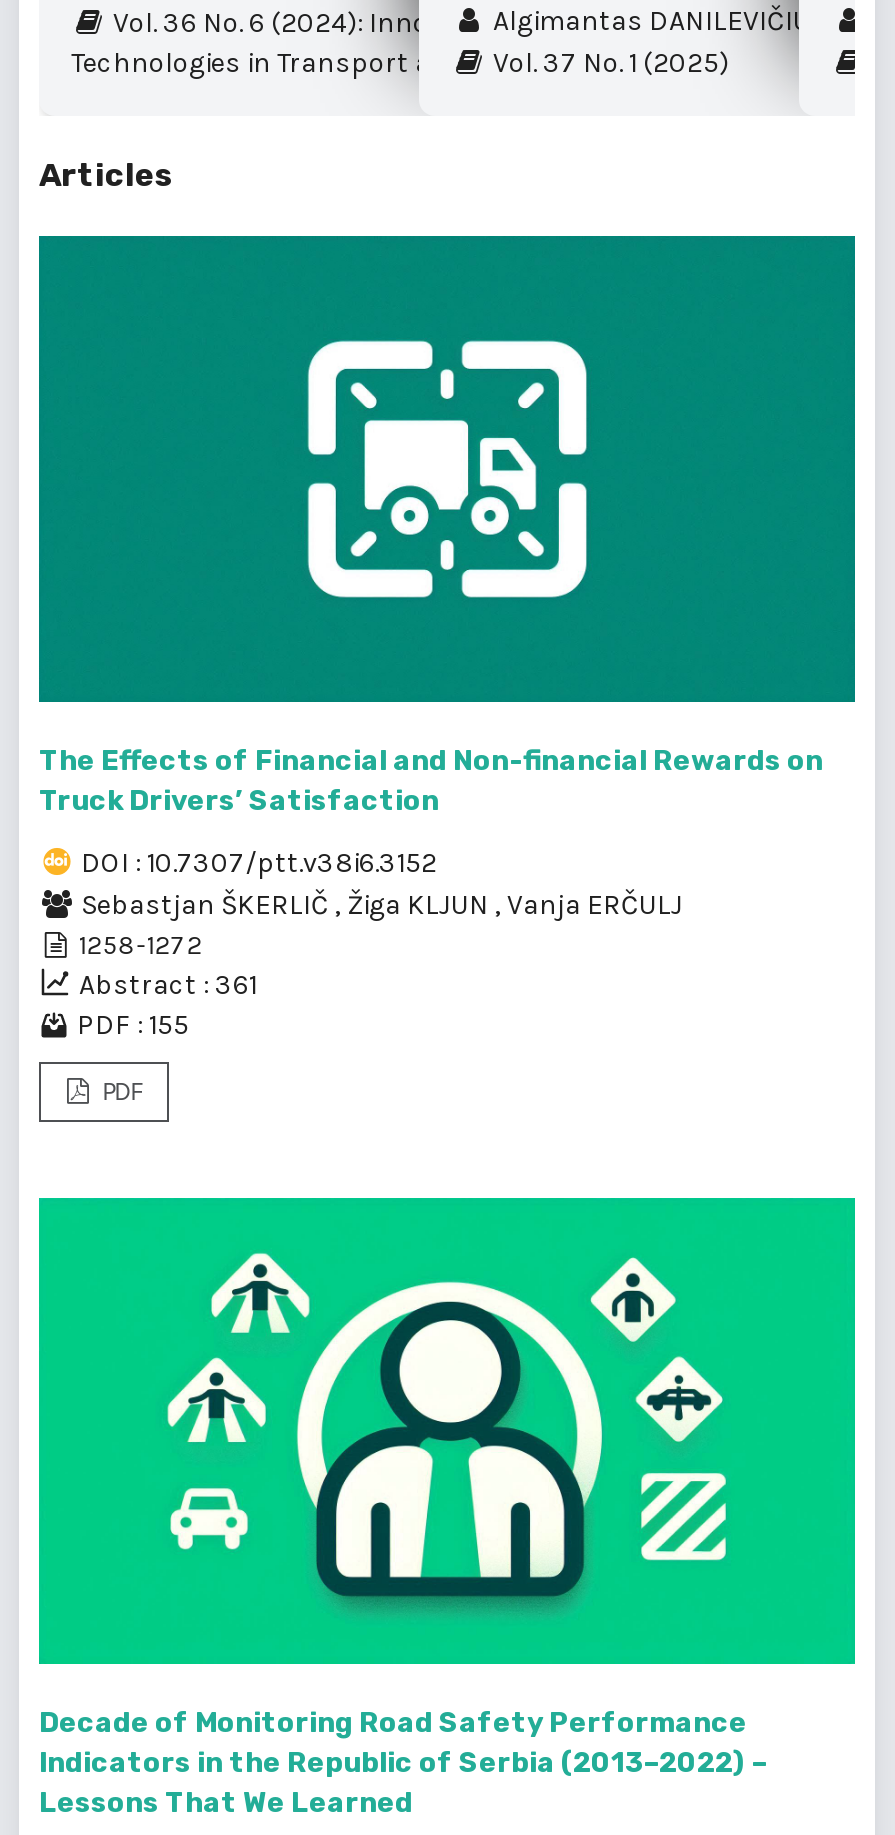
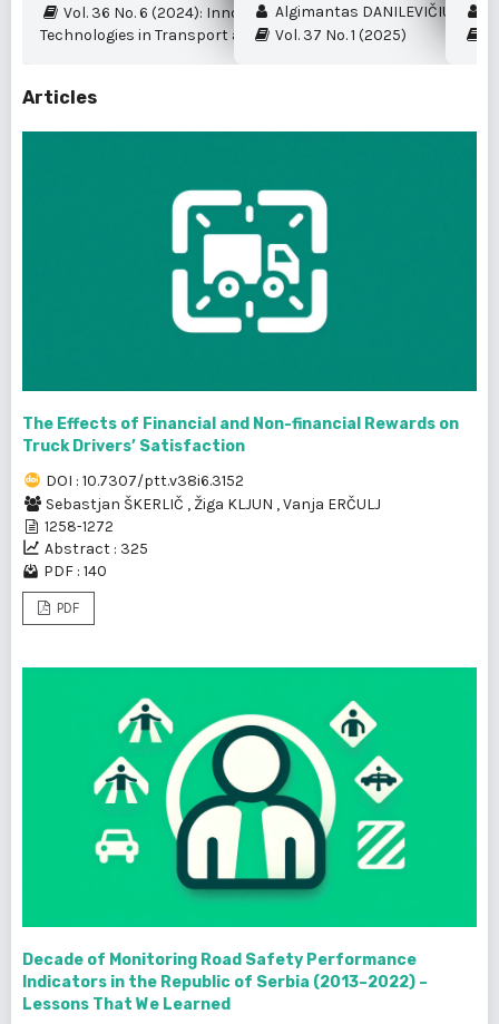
[79,968,257,1002] Abstract : 361 -> [45,539,148,558] Abstract : 325
[77,1008,189,1042] PDF : 155 -> [43,561,107,580] PDF : 140

